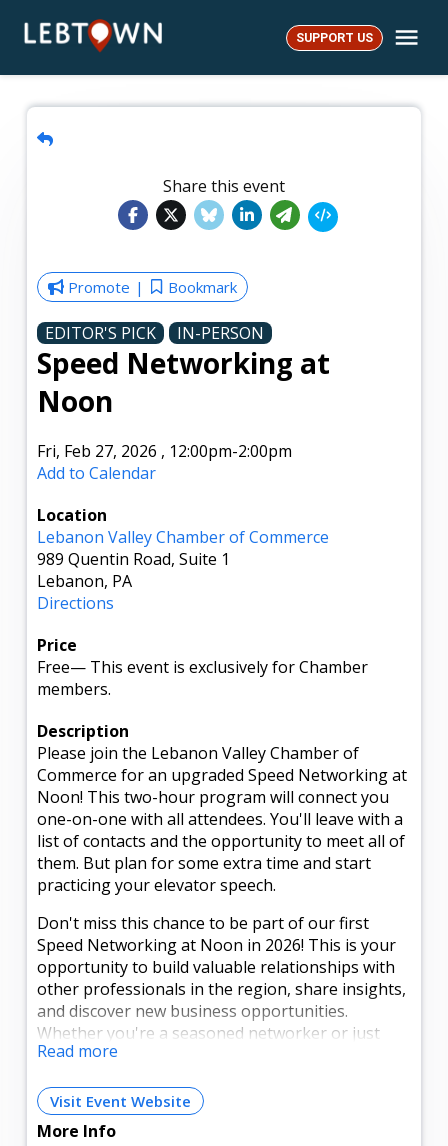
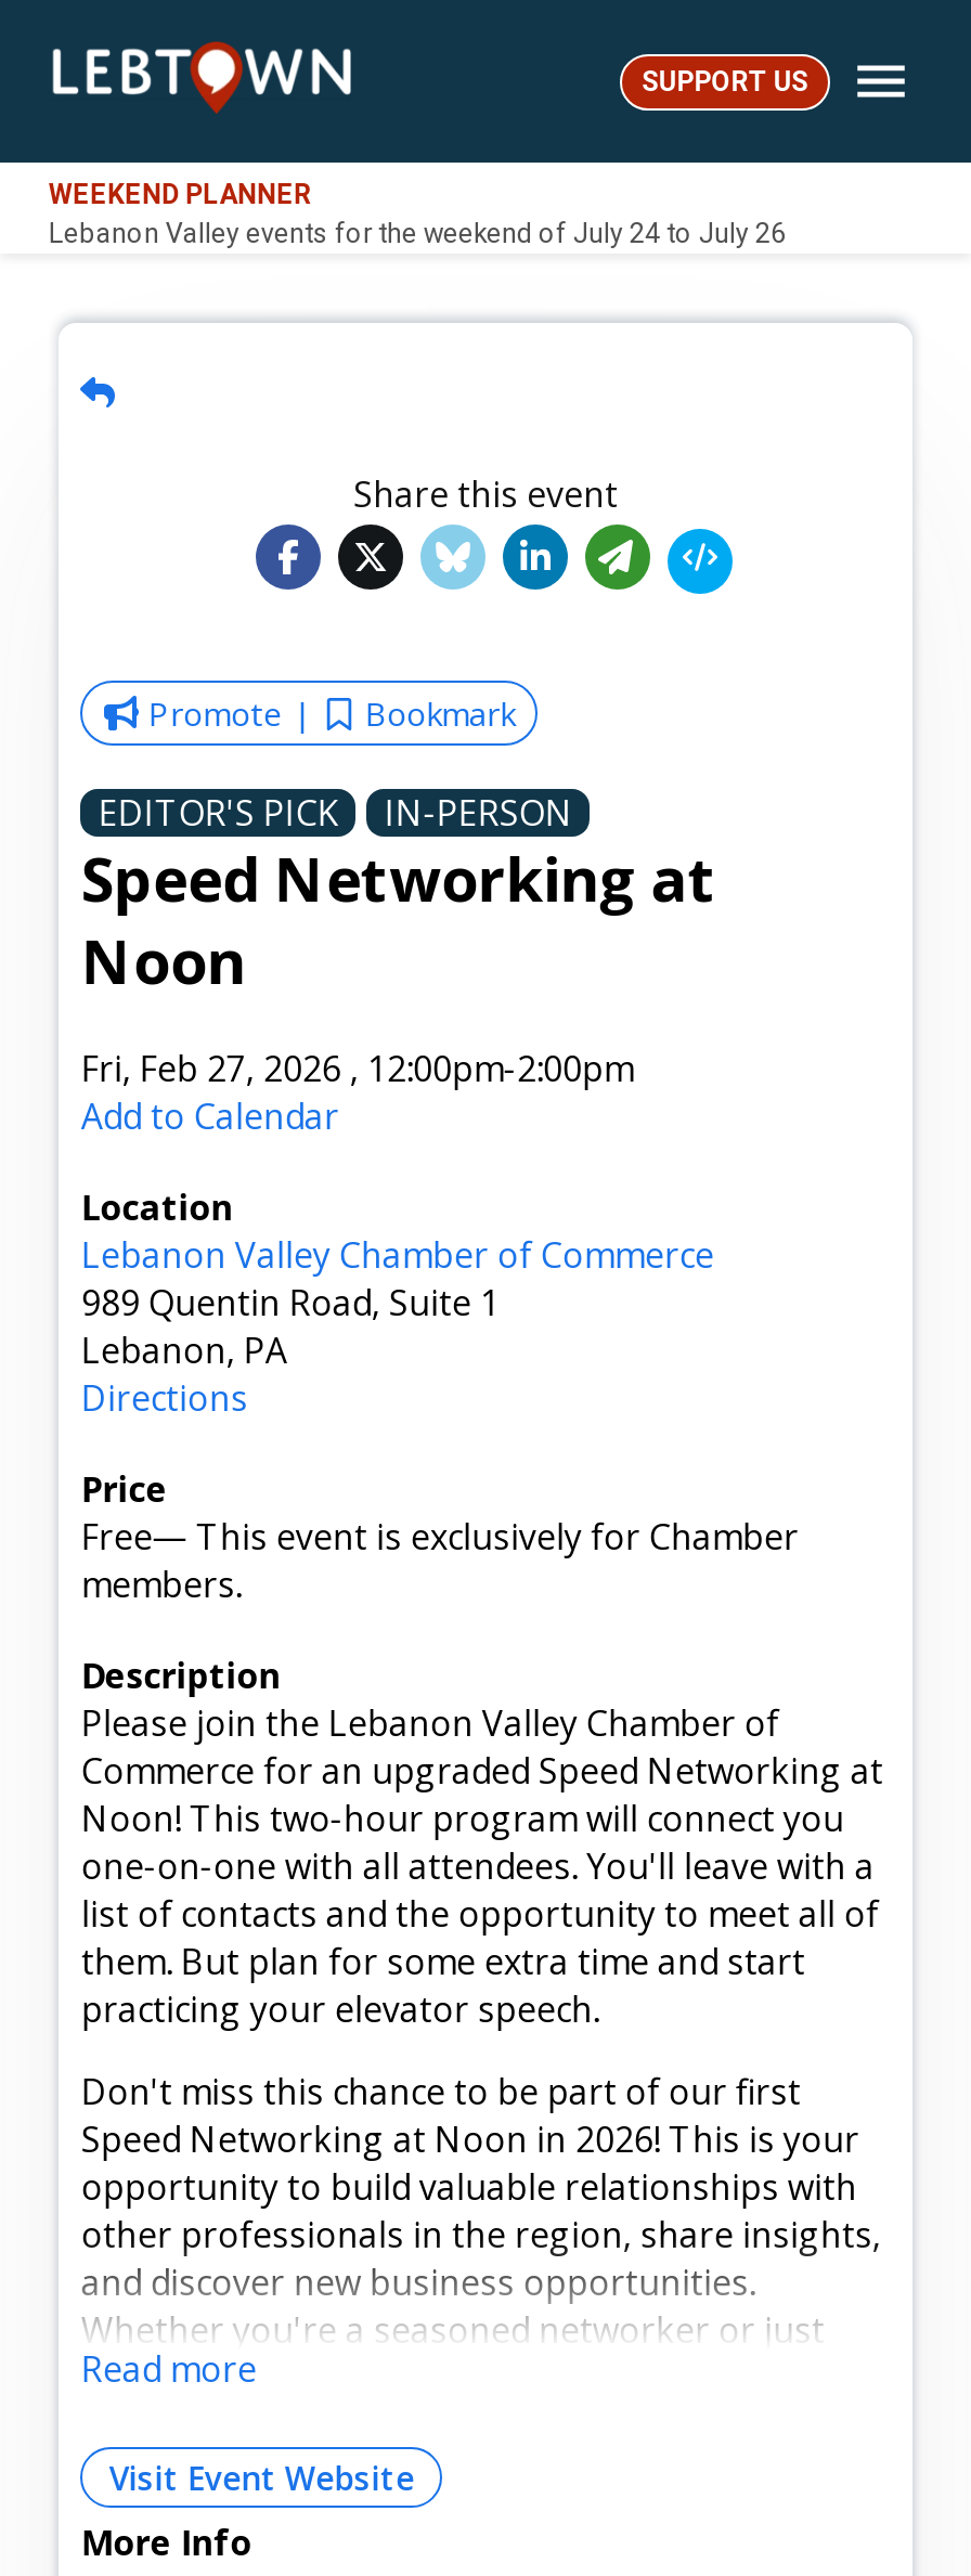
none -> [49,177,785,250] WEEKEND PLANNER | Lebanon Valley events for the weekend of July 24 to July 26

